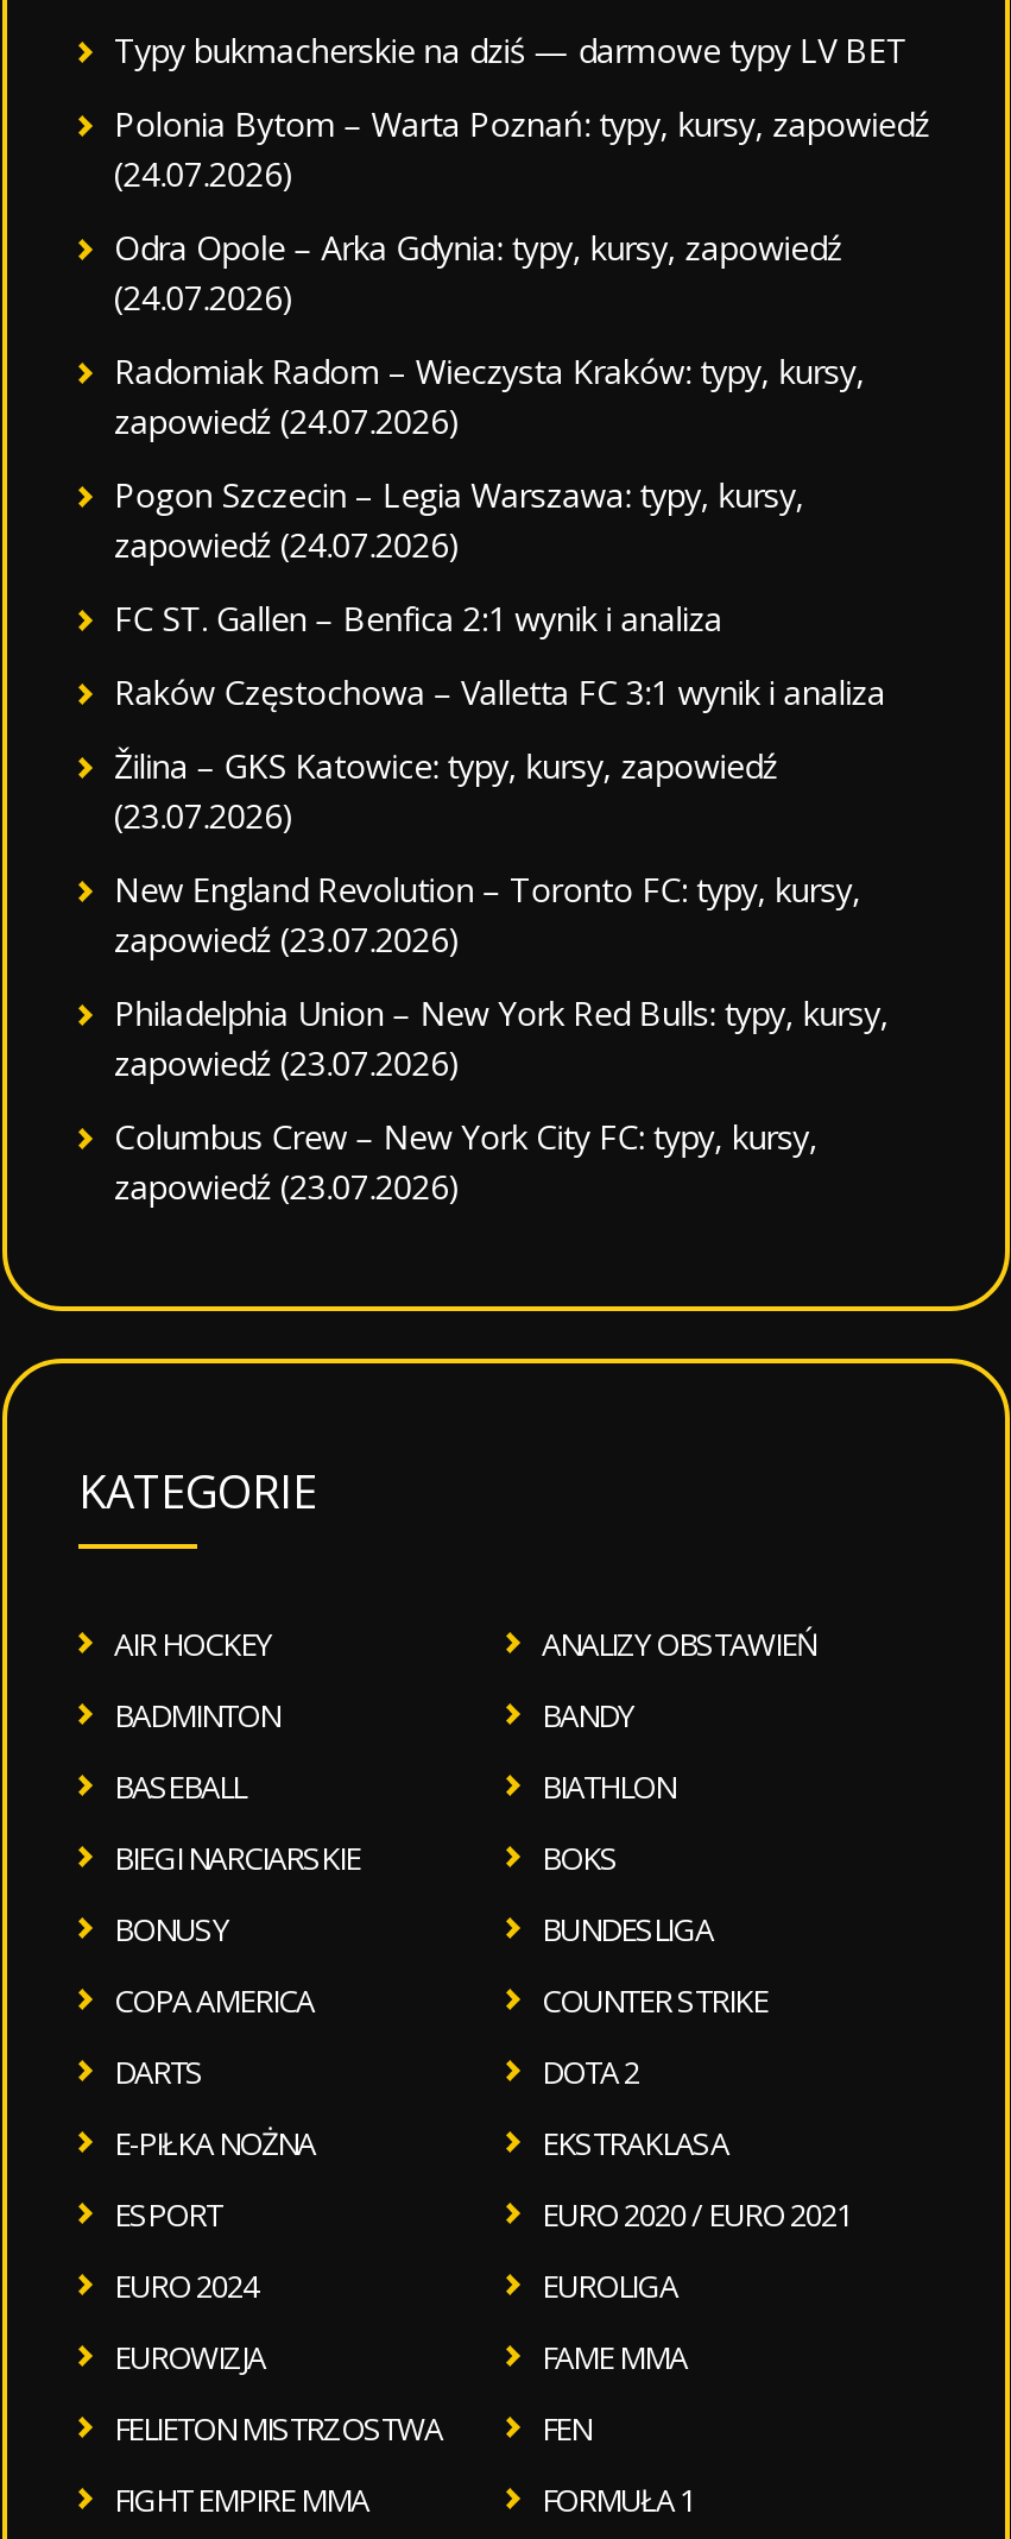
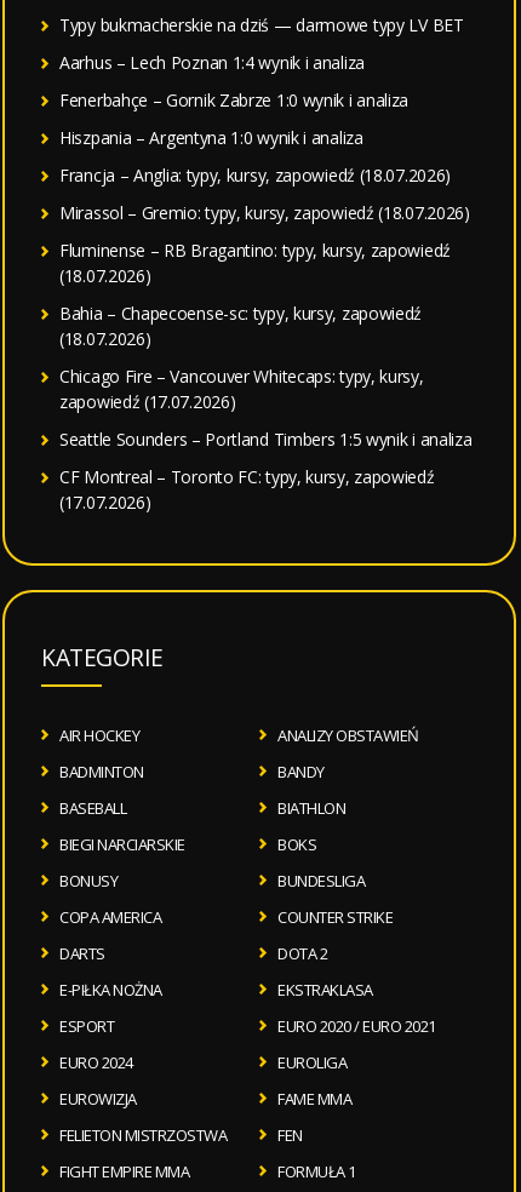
[114,102,930,197] Polonia Bytom – Warta Poznań: typy, kursy, zapowiedź | (24.07.2026) -> [59,51,365,74] Aarhus – Lech Poznan 1:4 wynik i analiza
[114,225,843,320] Odra Opole – Arka Gdynia: typy, kursy, zapowiedź | (24.07.2026) -> [59,89,409,112] Fenerbahçe – Gornik Zabrze 1:0 wynik i analiza
[114,349,865,444] Radomiak Radom – Wieczysta Kraków: typy, kursy, | zapowiedź (24.07.2026) -> [59,126,363,149] Hiszpania – Argentyna 1:0 wynik i analiza
[114,472,804,567] Pogon Szczecin – Legia Warszawa: typy, kursy, | zapowiedź (24.07.2026) -> [59,164,451,187] Francja – Anglia: typy, kursy, zapowiedź (18.07.2026)
[114,596,723,641] FC ST. Gallen – Benfica 2:1 wynik i analiza -> [59,201,470,224] Mirassol – Gremio: typy, kursy, zapowiedź (18.07.2026)
[114,670,886,715] Raków Częstochowa – Valletta FC 3:1 wynik i analiza -> [59,239,451,287] Fluminense – RB Bragantino: typy, kursy, zapowiedź | (18.07.2026)
[114,743,778,838] Žilina – GKS Katowice: typy, kursy, zapowiedź | (23.07.2026) -> [59,302,422,350] Bahia – Chapecoense-sc: typy, kursy, zapowiedź | (18.07.2026)
[114,867,861,962] New England Revolution – Toronto FC: typy, kursy, | zapowiedź (23.07.2026) -> [59,365,424,413] Chicago Fire – Vancouver Whitecaps: typy, kursy, | zapowiedź (17.07.2026)
[114,991,889,1086] Philadelphia Union – New York Red Bulls: typy, kursy, | zapowiedź (23.07.2026) -> [59,428,472,451] Seattle Sounders – Portland Timbers 1:5 wynik i analiza
[114,1114,818,1209] Columbus Crew – New York City FC: typy, kursy, | zapowiedź (23.07.2026) -> [59,465,434,514] CF Montreal – Toronto FC: typy, kursy, zapowiedź | (17.07.2026)

